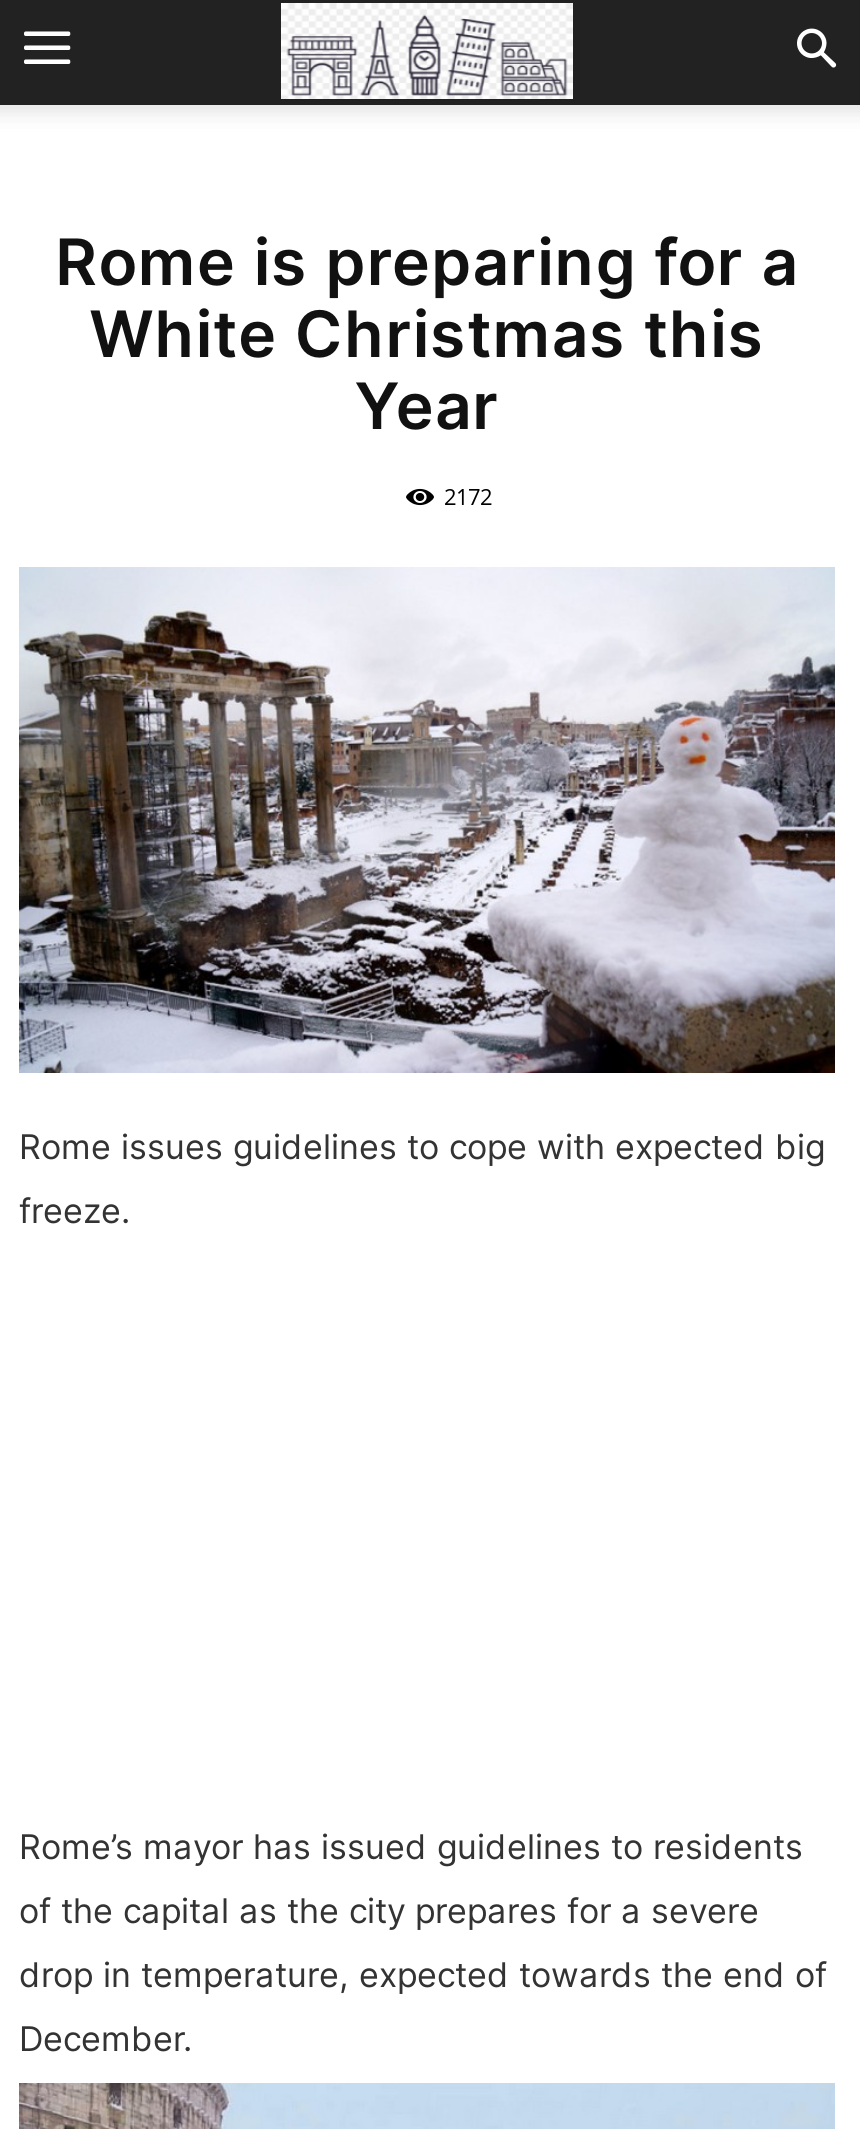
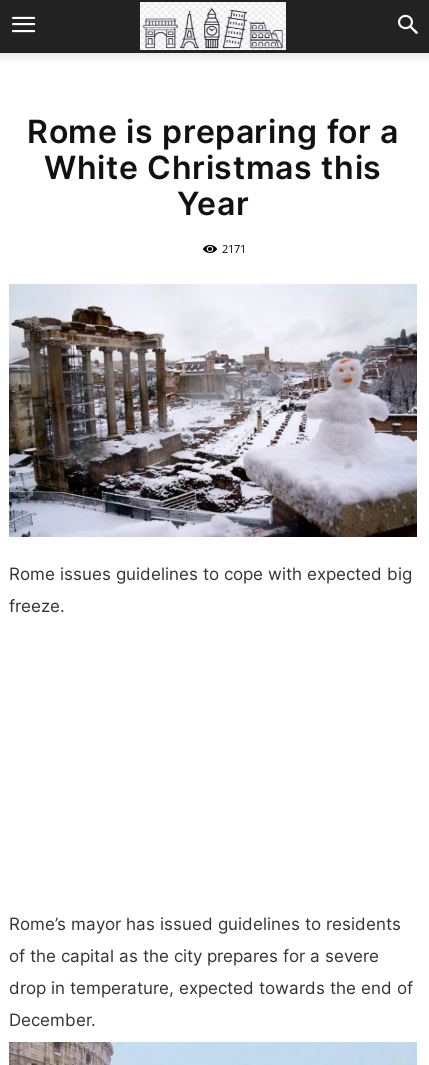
[444,481,492,511] 2172 -> [221,241,245,256] 2171

